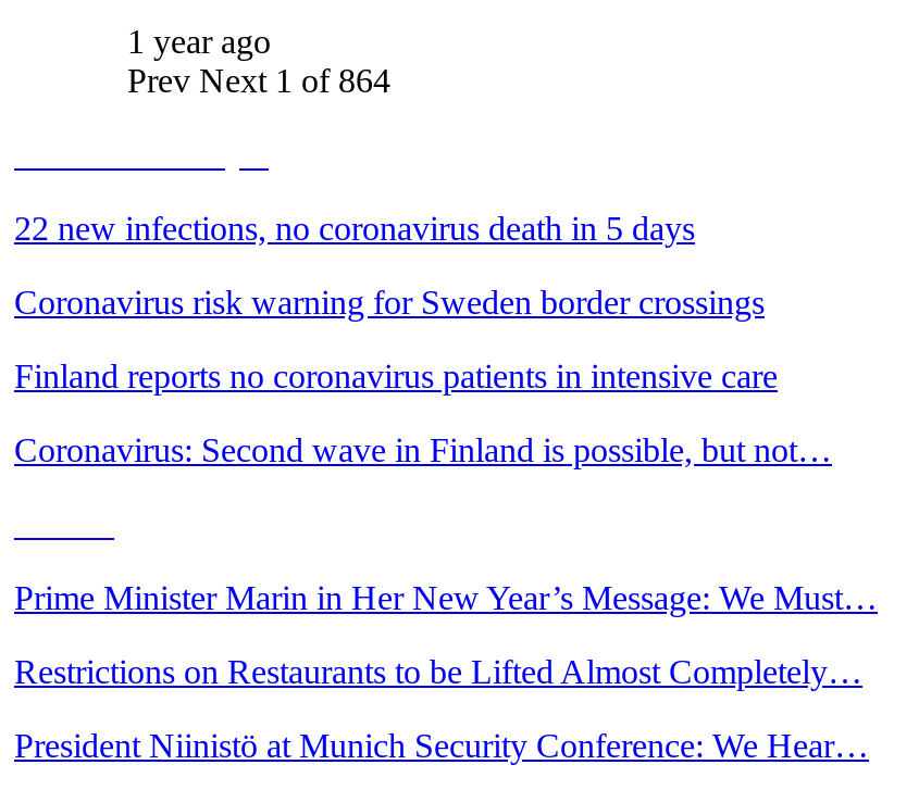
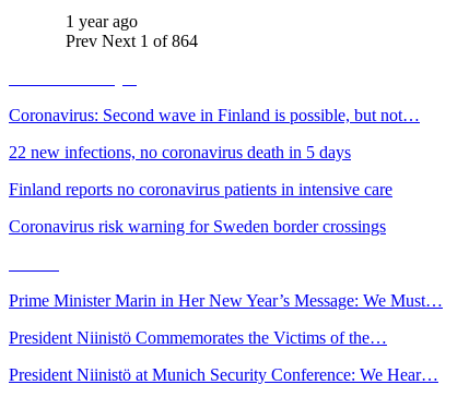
moved [14,209,778,394] -> [9,143,392,235]: 22 new infections, no coronavirus death in 5 days | Finland reports no coronavirus patients in intensive care | Coronavirus risk warning for Sweden border crossings
moved [14,431,832,468] -> [9,106,420,124]: Coronavirus: Second wave in Finland is possible, but not…
[14,653,862,690] Restrictions on Restaurants to be Lifted Almost Completely… -> [9,328,387,347] President Niinistö Commemorates the Victims of the…

